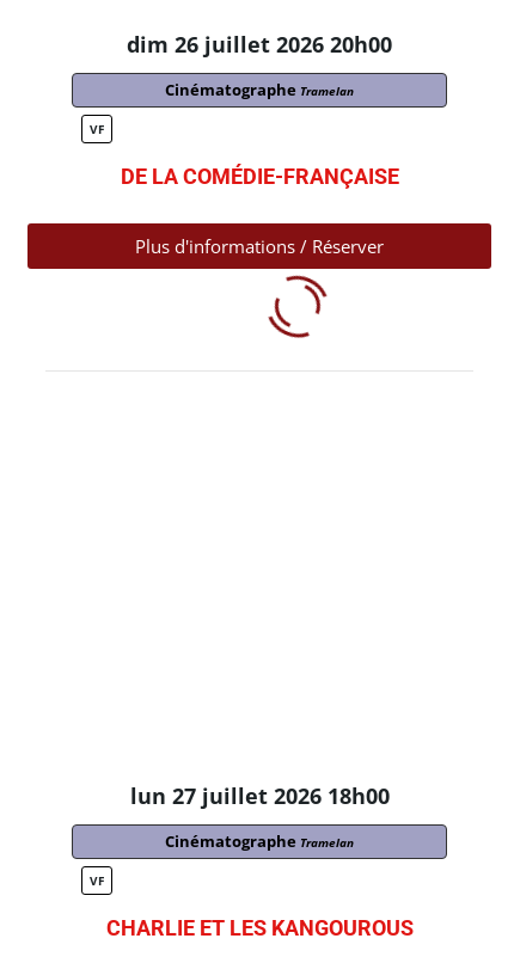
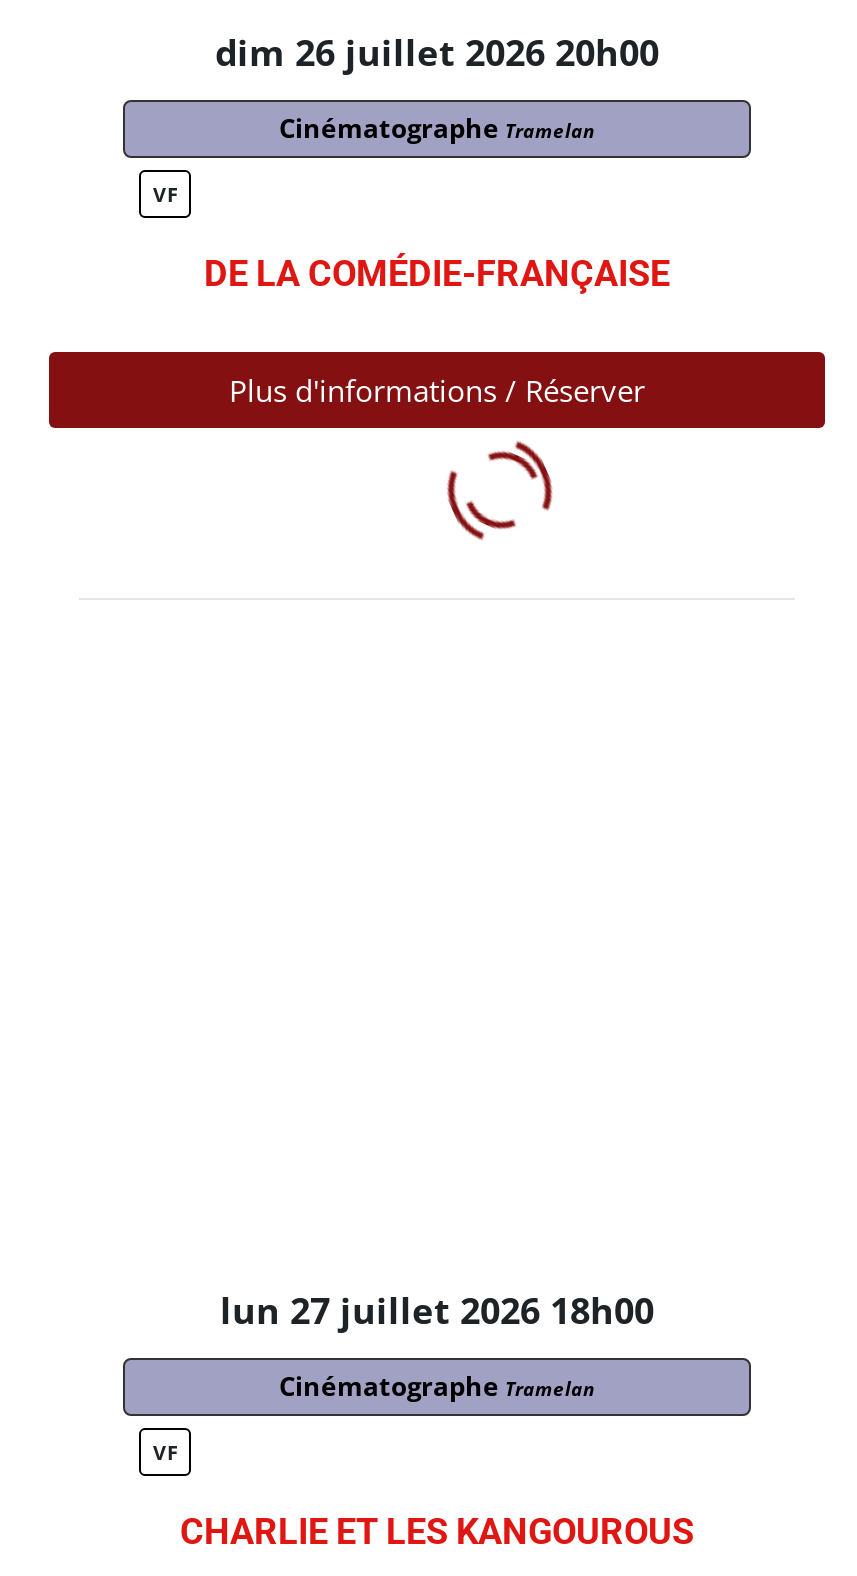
[265,275,328,339] [image] -> [445,440,553,544] [image]

